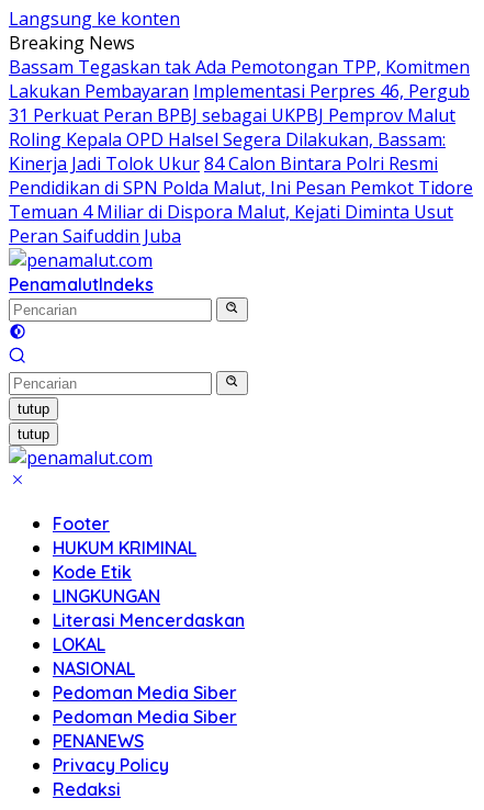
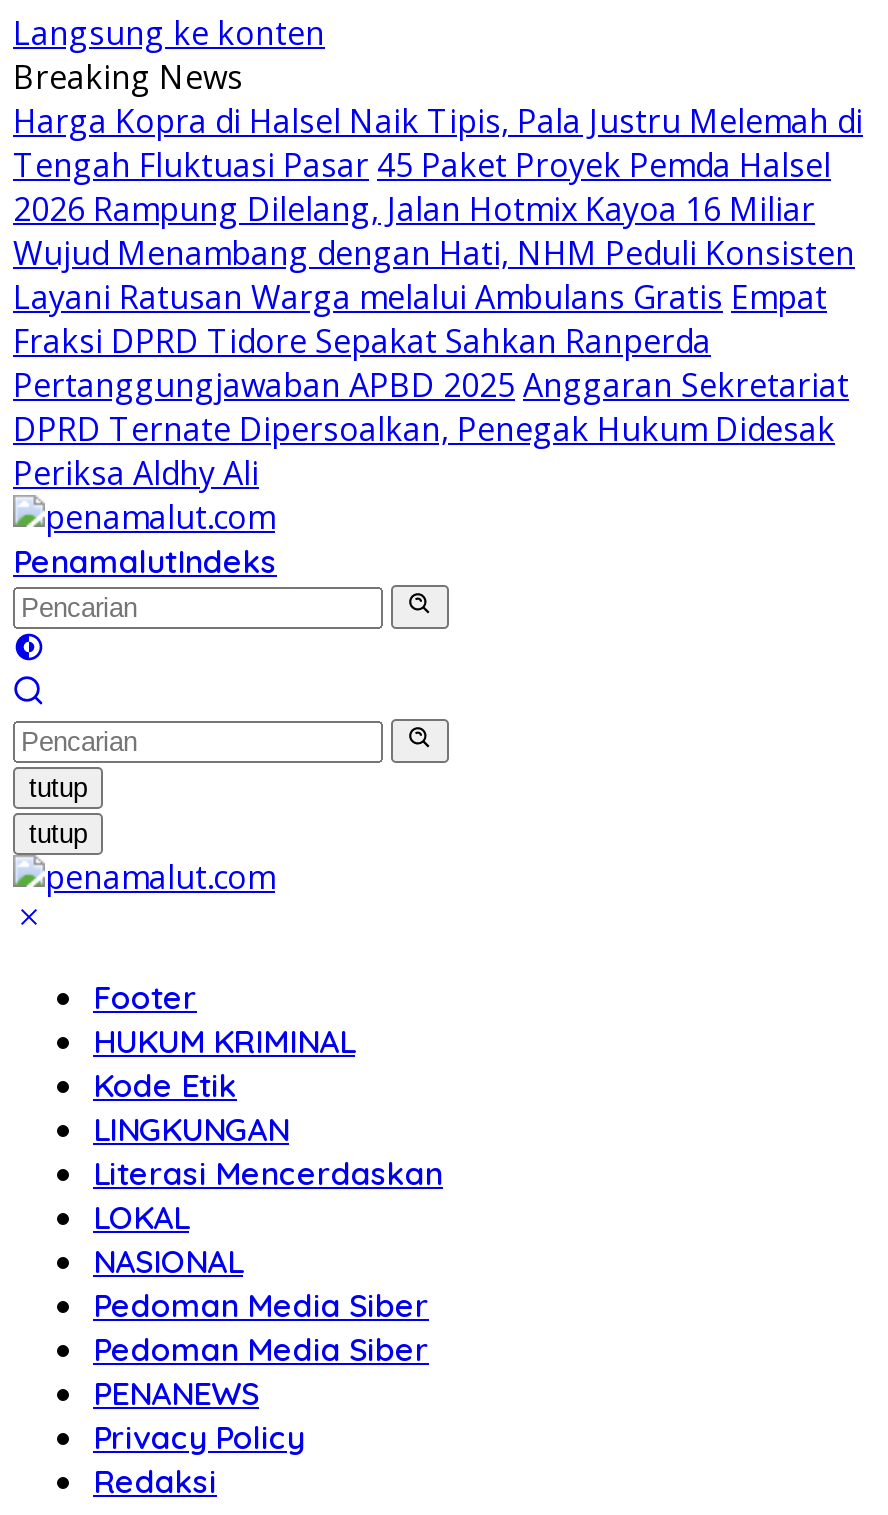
[9,55,473,248] Bassam Tegaskan tak Ada Pemotongan TPP, Komitmen | Lakukan Pembayaran Implementasi Perpres 46, Pergub | 31 Perkuat Peran BPBJ sebagai UKPBJ Pemprov Malut | Roling Kepala OPD Halsel Segera Dilakukan, Bassam: | Kinerja Jadi Tolok Ukur 84 Calon Bintara Polri Resmi | Pendidikan di SPN Polda Malut, Ini Pesan Pemkot Tidore | Temuan 4 Miliar di Dispora Malut, Kejati Diminta Usut | Peran Saifuddin Juba -> [13,99,863,495] Harga Kopra di Halsel Naik Tipis, Pala Justru Melemah di | Tengah Fluktuasi Pasar 45 Paket Proyek Pemda Halsel | 2026 Rampung Dilelang, Jalan Hotmix Kayoa 16 Miliar | Wujud Menambang dengan Hati, NHM Peduli Konsisten | Layani Ratusan Warga melalui Ambulans Gratis Empat | Fraksi DPRD Tidore Sepakat Sahkan Ranperda | Pertanggungjawaban APBD 2025 Anggaran Sekretariat | DPRD Ternate Dipersoalkan, Penegak Hukum Didesak | Periksa Aldhy Ali

